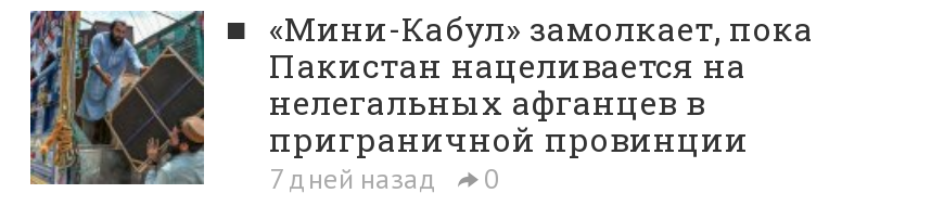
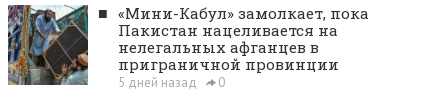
[269,161,499,198] 7 дней назад 0 -> [118,74,225,91] 5 дней назад 0

